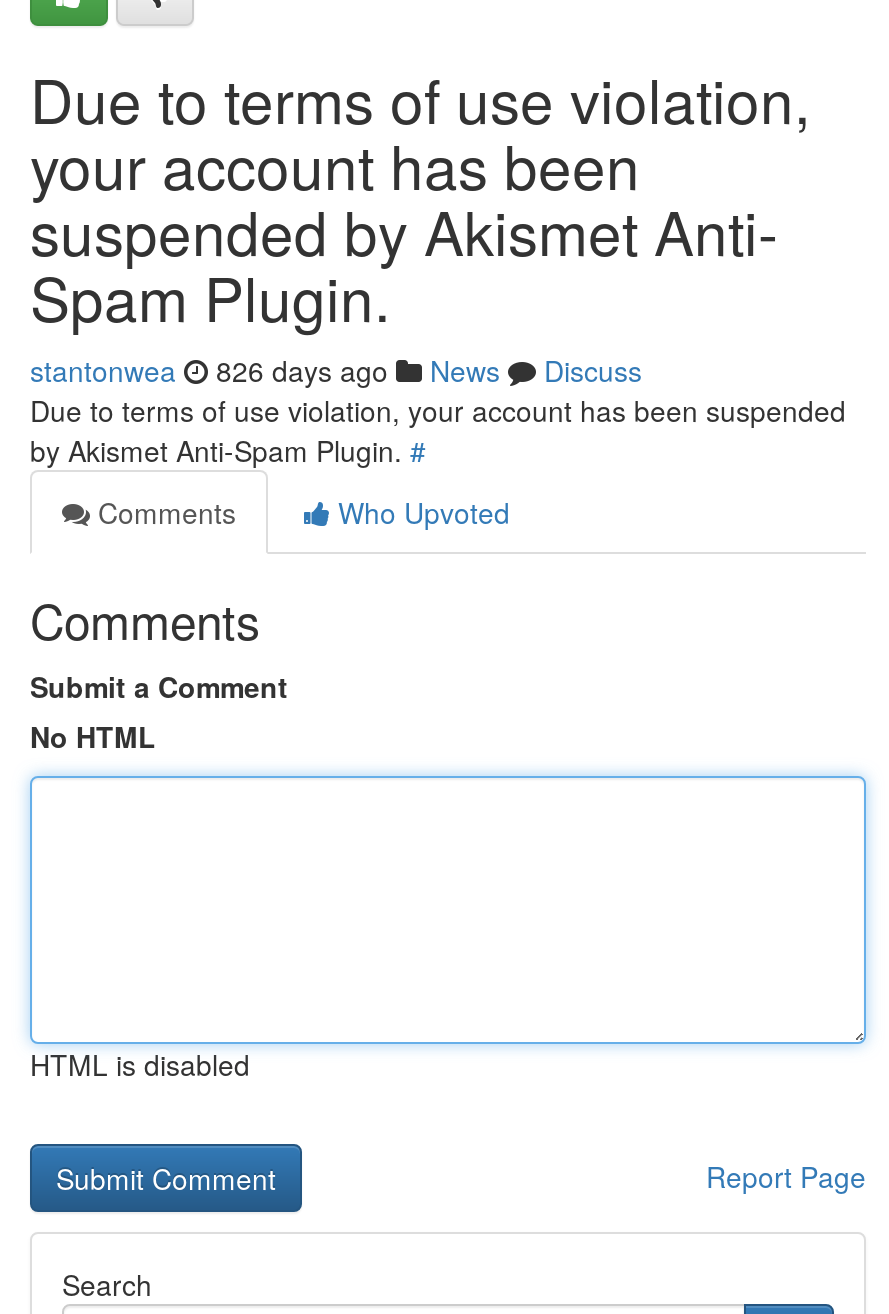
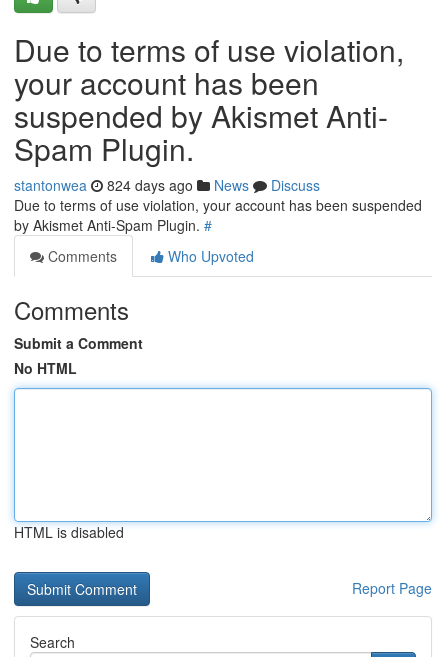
[30,350,642,390] stantonwea 826 days ago News Discuss -> [14,175,320,195] stantonwea 824 days ago News Discuss

